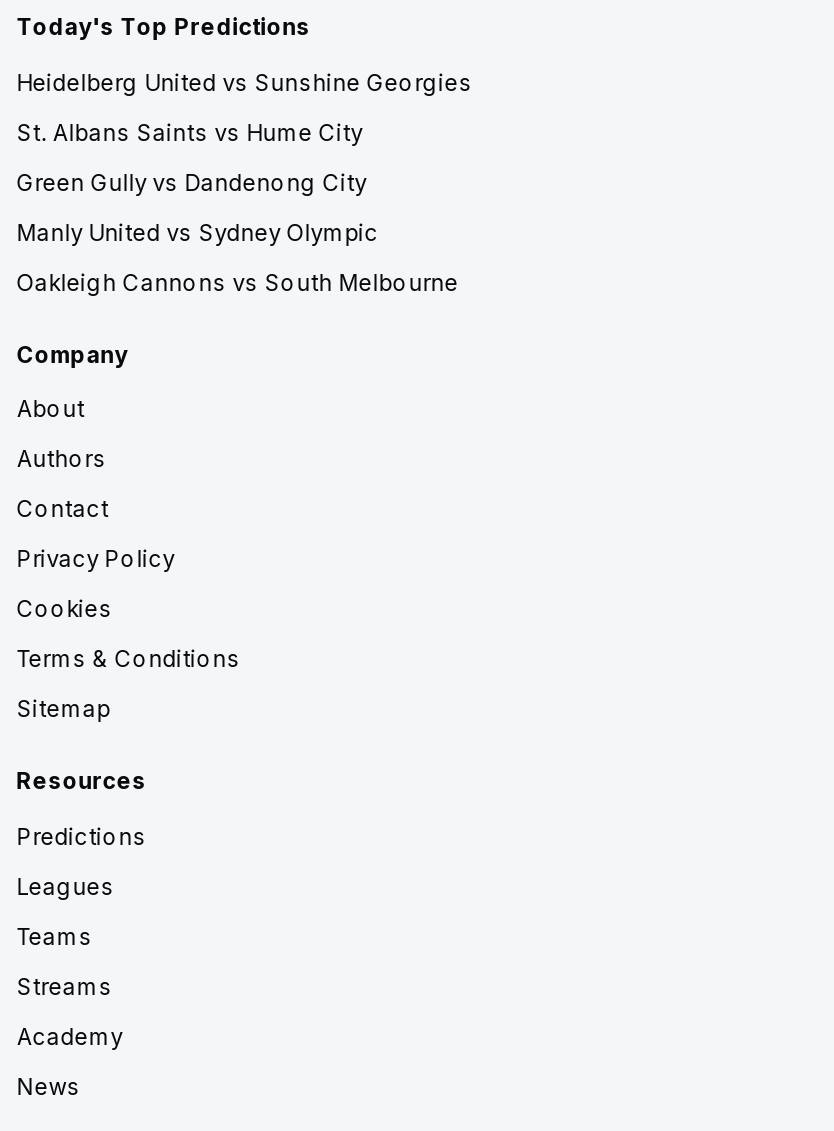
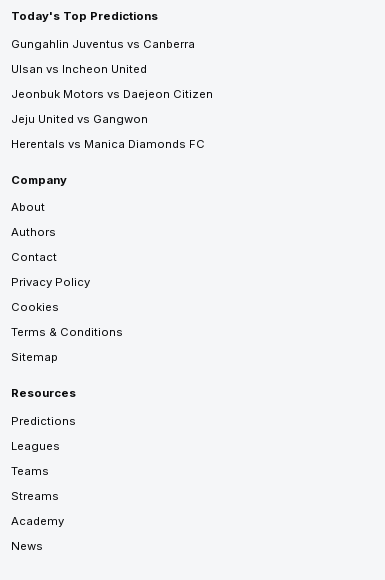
[17,69,473,97] Heidelberg United vs Sunshine Georgies -> [11,37,195,51] Gungahlin Juventus vs Canberra
[17,119,363,147] St. Albans Saints vs Hume City -> [11,62,147,76] Ulsan vs Incheon United
[17,169,367,197] Green Gully vs Dandenong City -> [11,87,213,101] Jeonbuk Motors vs Daejeon Citizen
[17,219,379,247] Manly United vs Sydney Olympic -> [11,112,148,126] Jeju United vs Gangwon
[17,269,459,297] Oakleigh Cannons vs South Melbourne -> [11,137,205,151] Herentals vs Manica Diamonds FC

